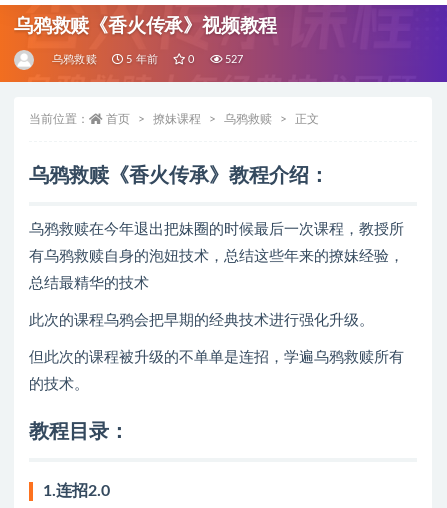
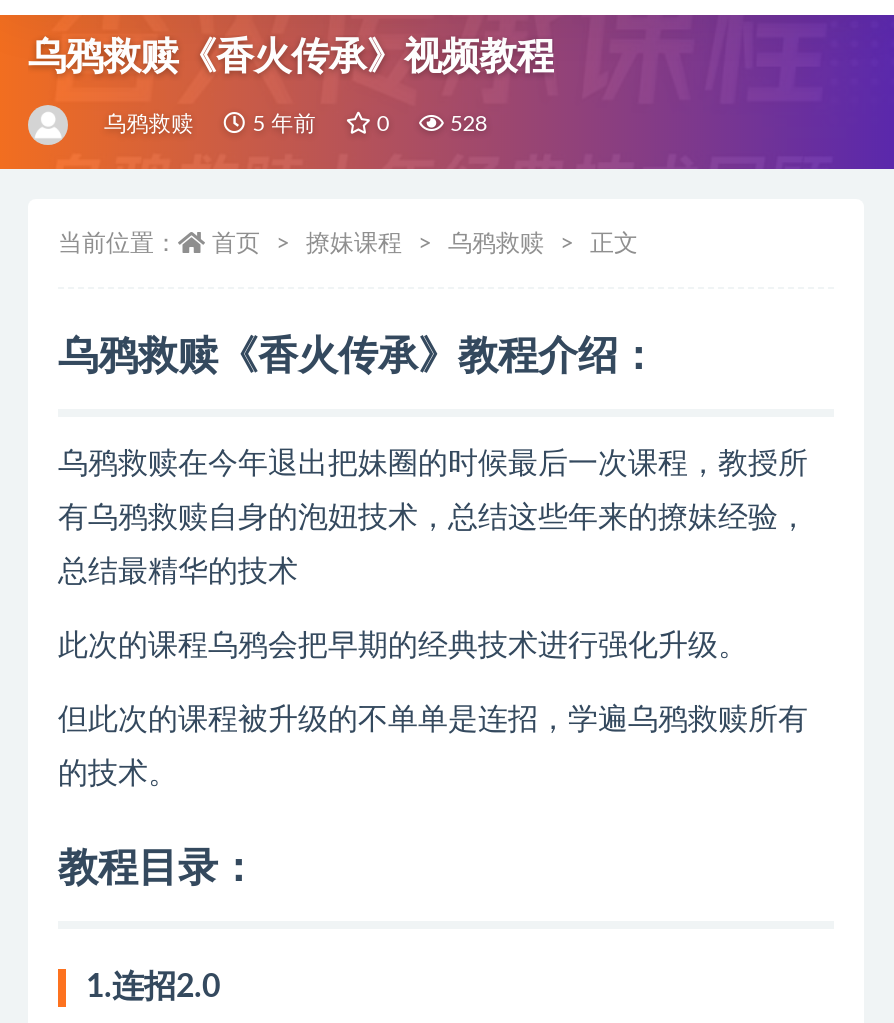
[222,54,244,65] 527 -> [444,113,487,135] 528

